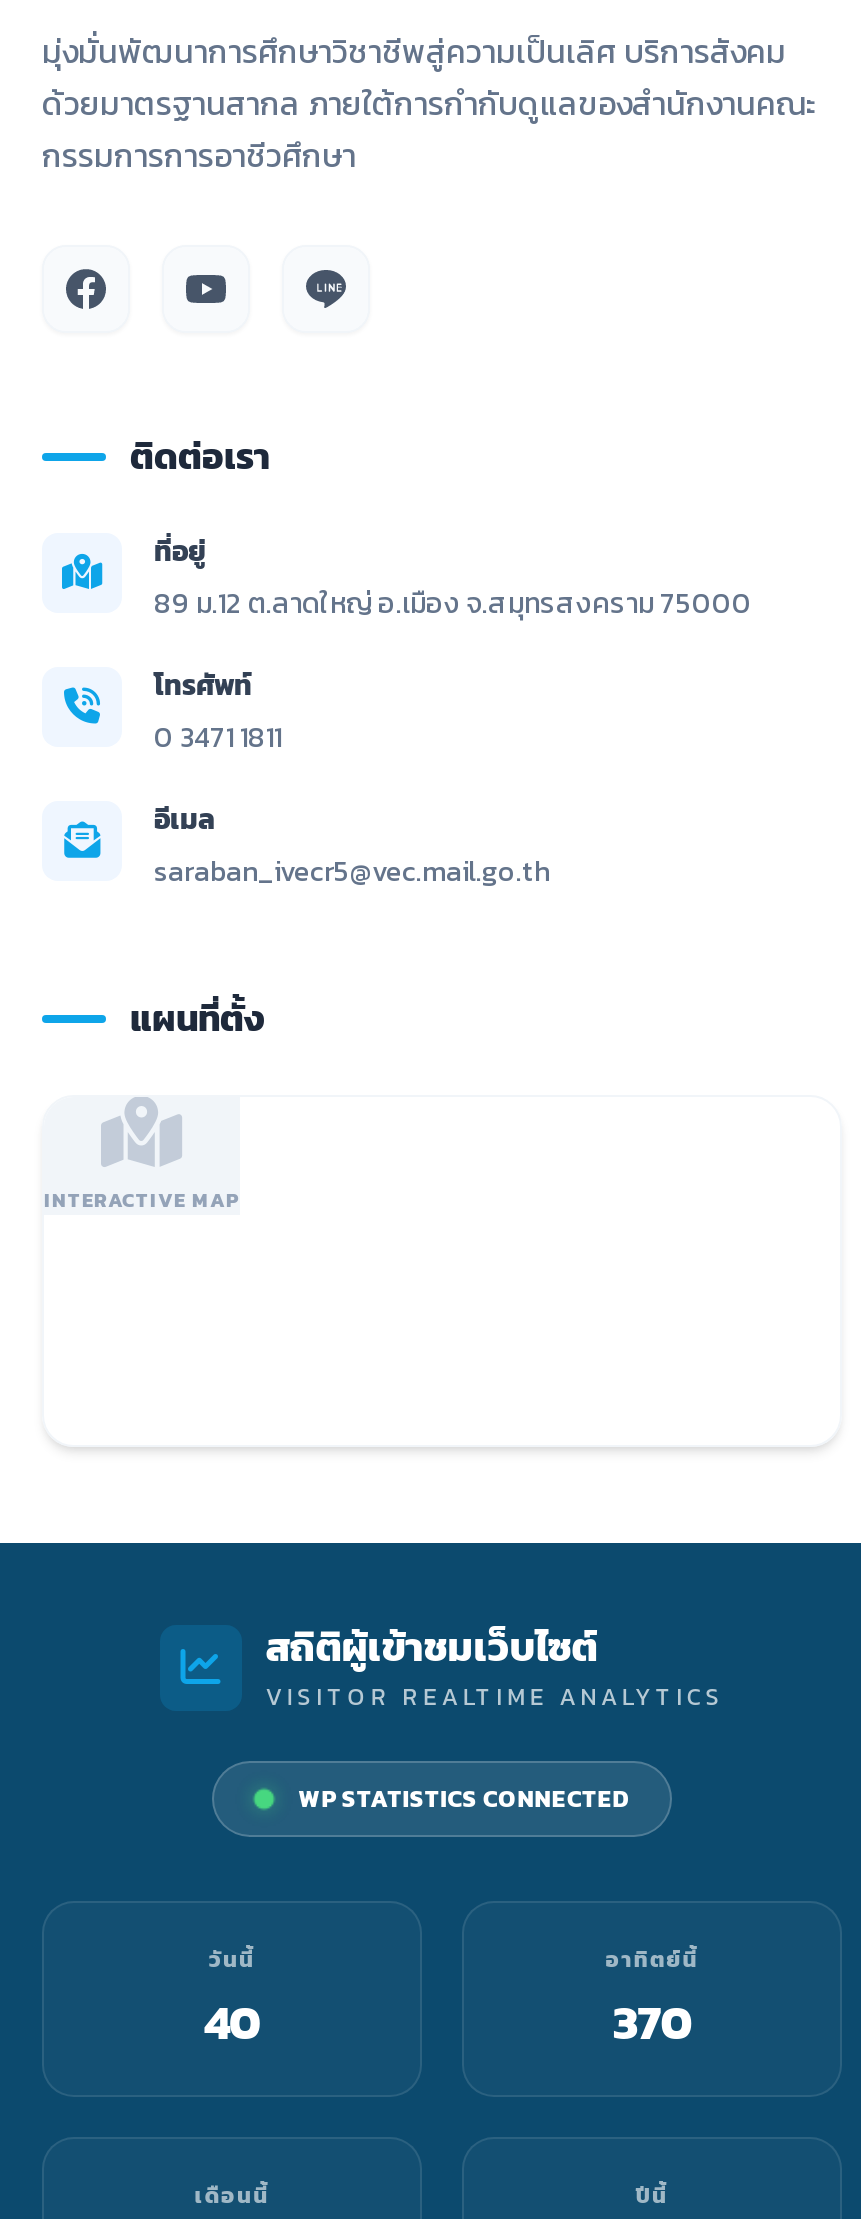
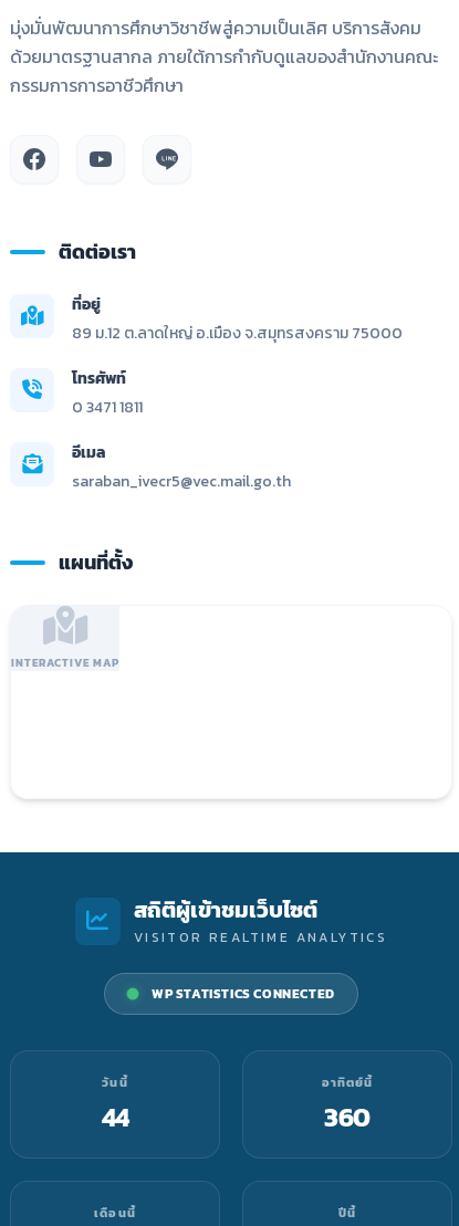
[204,1988,260,2058] 40 -> [101,1098,129,1137] 44
[613,1988,691,2058] 370 -> [325,1098,370,1137] 360

